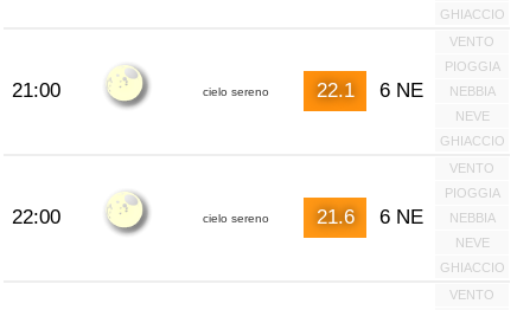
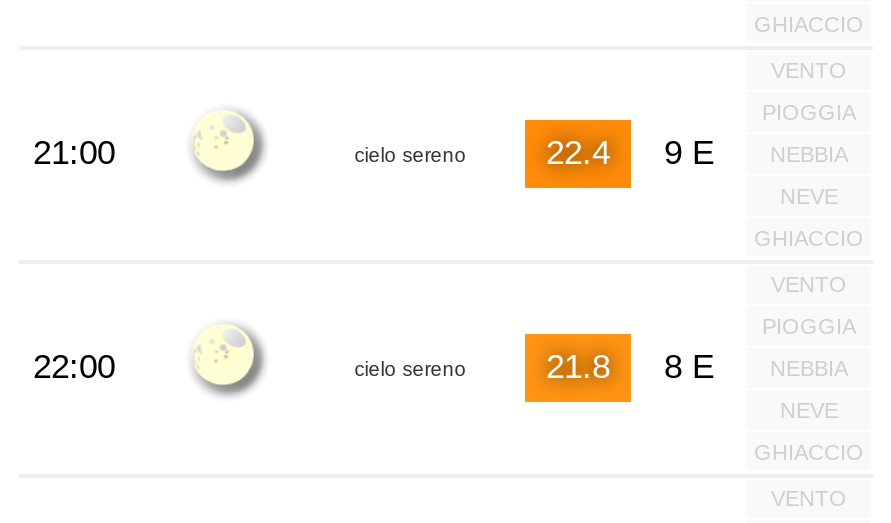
[316,79,423,101] 22.1 | 6 NE -> [546,133,714,171] 22.4 | 9 E
[316,205,423,228] 21.6 | 6 NE -> [546,347,714,385] 21.8 | 8 E

